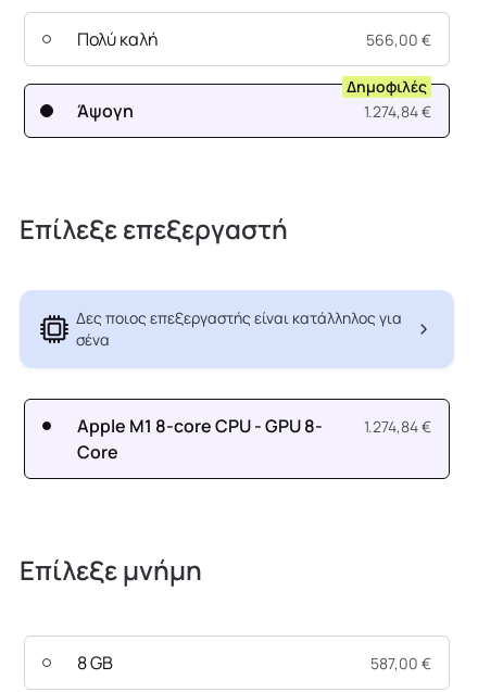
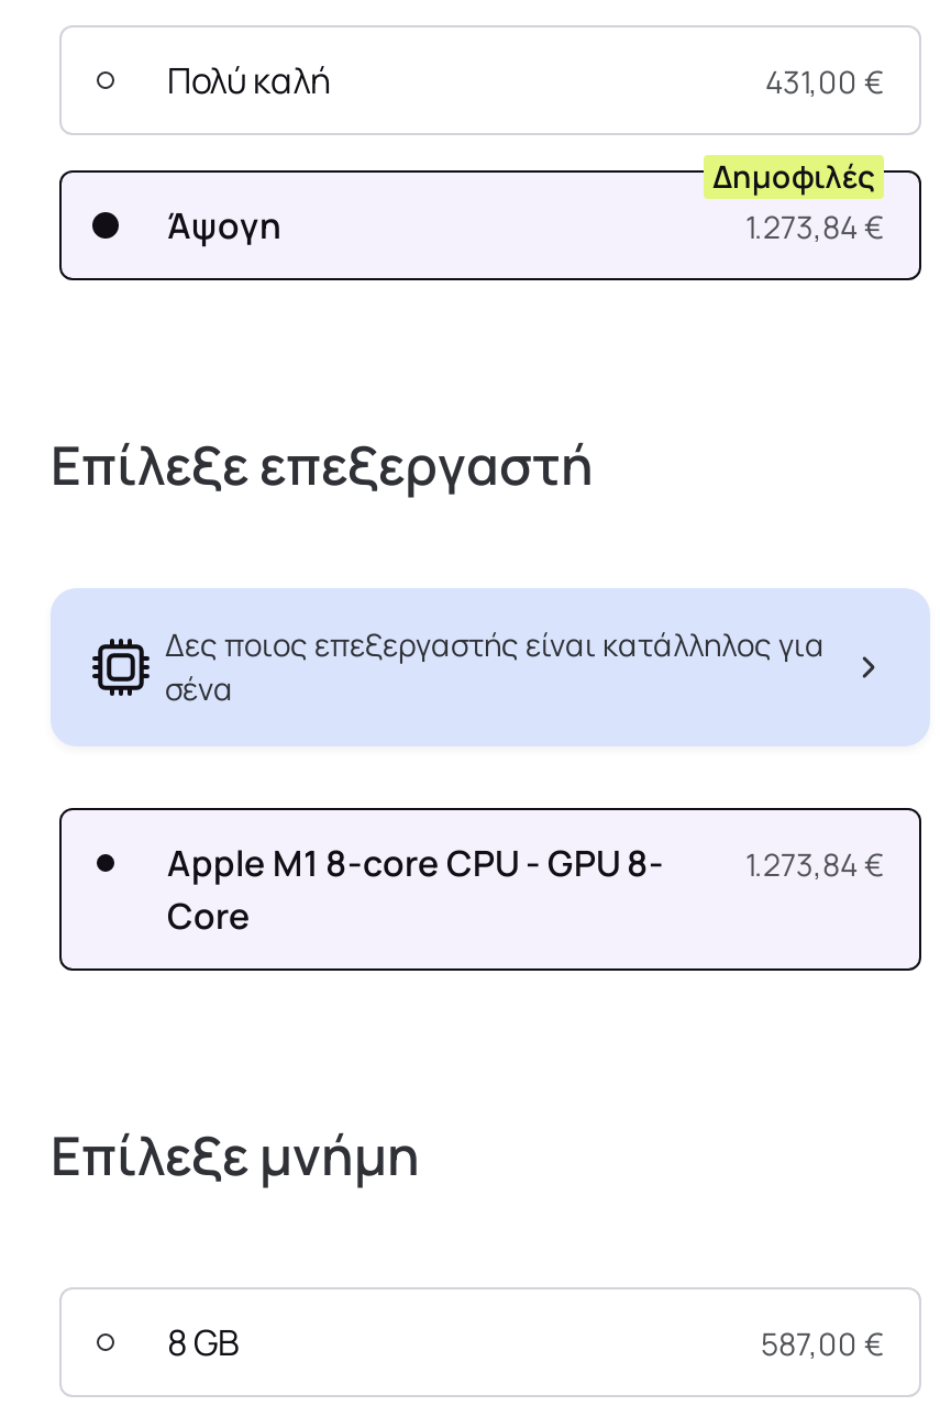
[366,30,431,50] 566,00 € -> [765,61,884,103] 431,00 €
[364,101,431,122] 1.274,84 € -> [745,206,884,248] 1.273,84 €
[77,414,431,438] Apple M1 8‑core CPU - GPU 8- 1.274,84 € -> [167,840,884,888] Apple M1 8‑core CPU - GPU 8- 1.273,84 €

